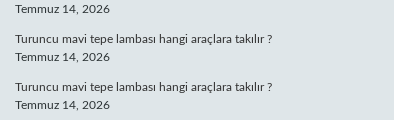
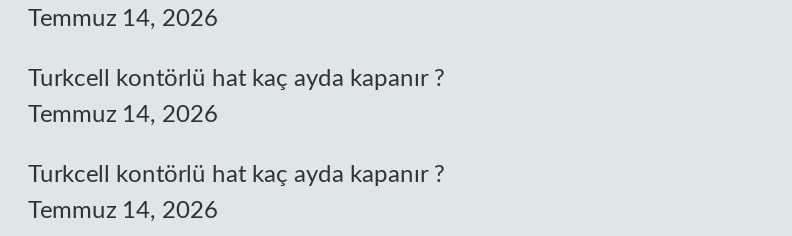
[15,33,272,45] Turuncu mavi tepe lambası hangi araçlara takılır ? -> [28,66,444,90] Turkcell kontörlü hat kaç ayda kapanır ?
[15,81,272,93] Turuncu mavi tepe lambası hangi araçlara takılır ? -> [28,162,444,186] Turkcell kontörlü hat kaç ayda kapanır ?

